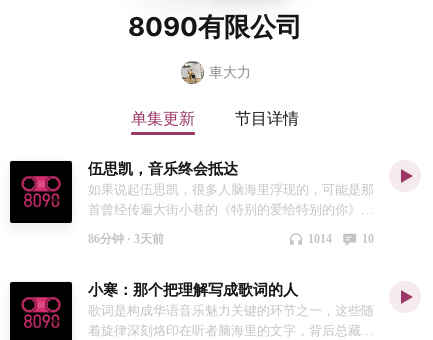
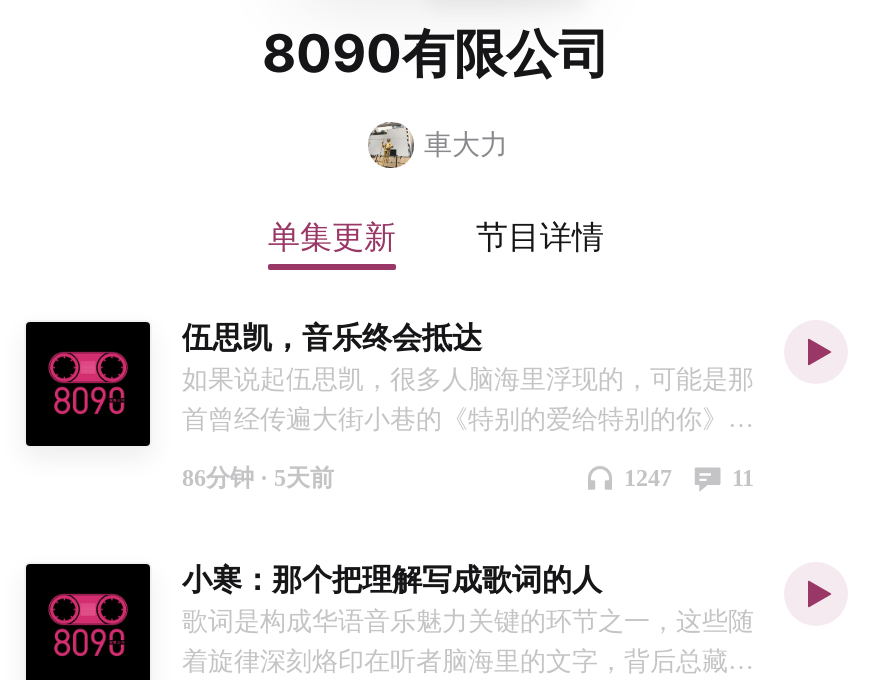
[88,231,164,245] 86分钟 · 3天前 -> [182,463,334,491] 86分钟 · 5天前
[308,231,332,245] 1014 -> [624,463,672,491] 1247
[362,231,374,245] 10 -> [732,463,754,491] 11

